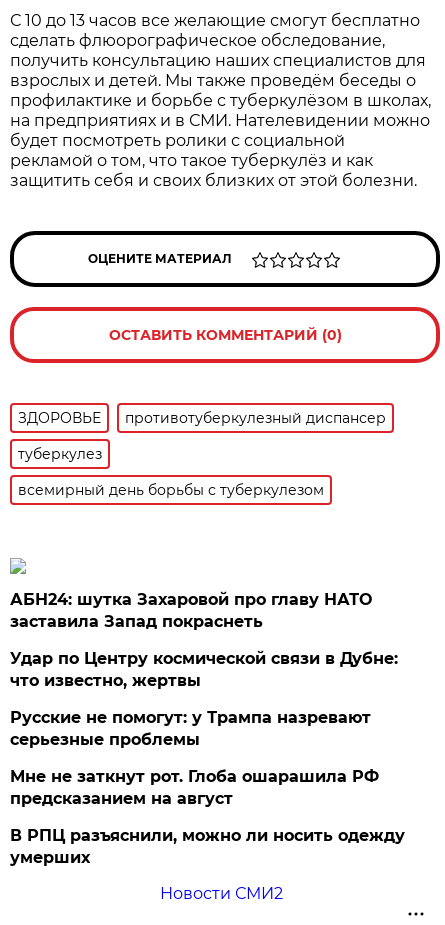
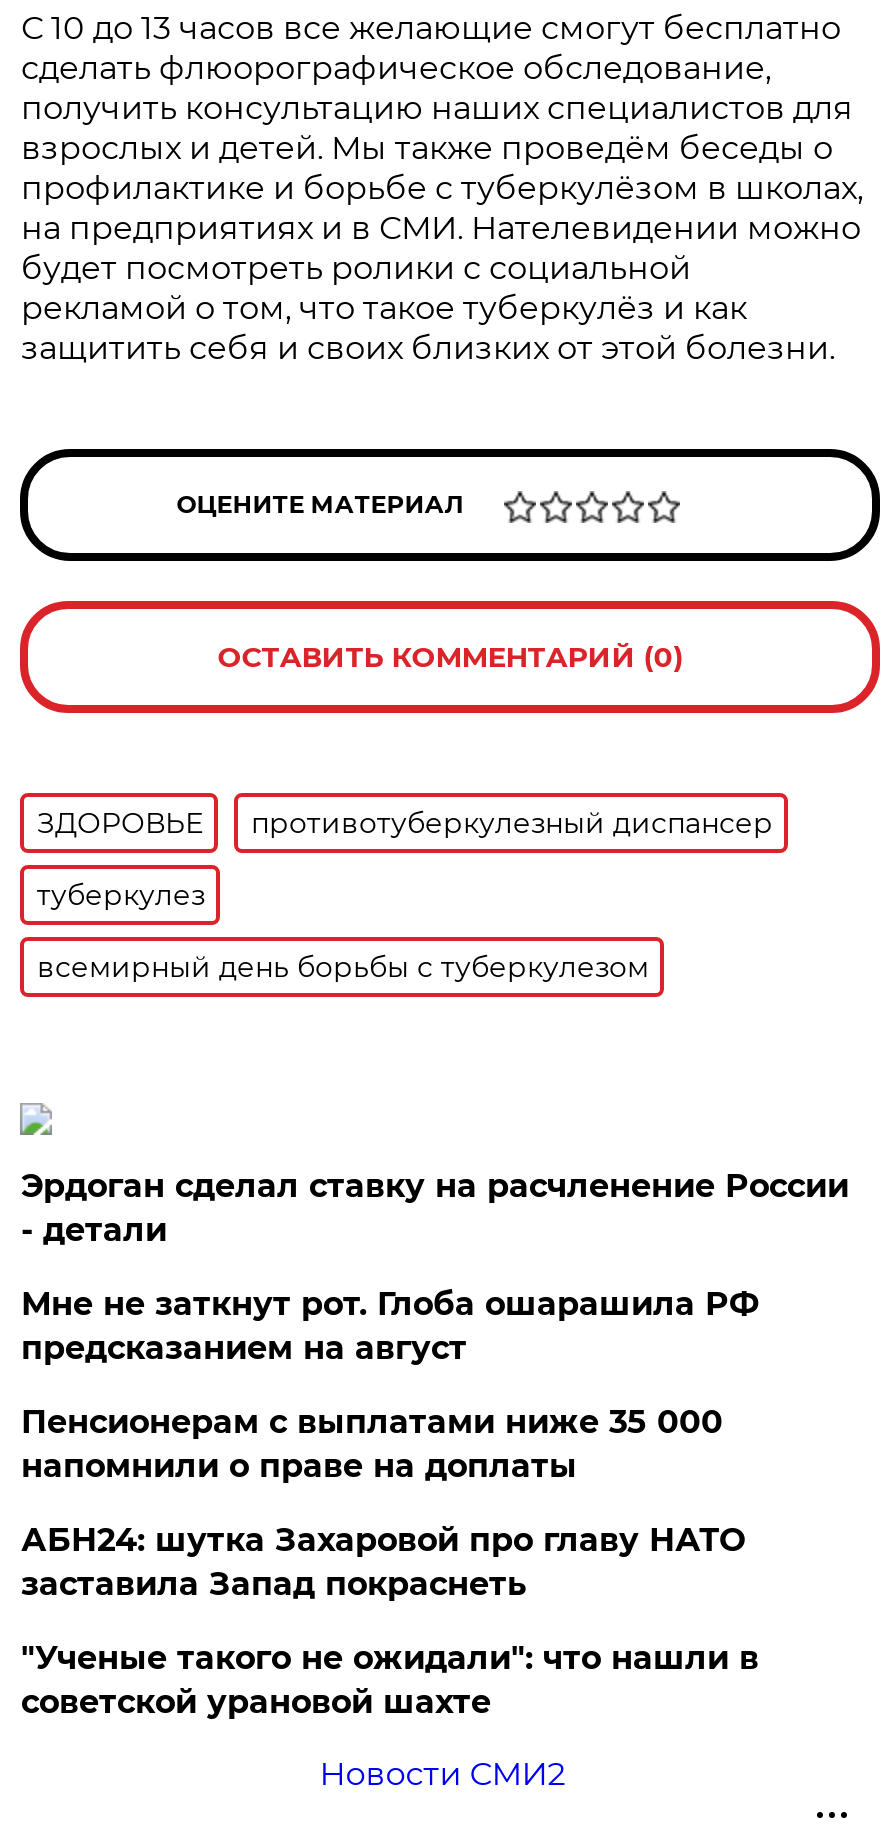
none -> [21,1167,849,1485] Эрдоган сделал ставку на расчленение России | - детали | Пенсионерам с выплатами ниже 35 000 | напомнили о праве на доплаты
moved [10,590,372,631] -> [21,1521,745,1603]: АБН24: шутка Захаровой про главу НАТО | заставила Запад покраснеть
[10,649,405,867] Удар по Центру космической связи в Дубне: | что известно, жертвы | Русские не помогут: у Трампа назревают | серьезные проблемы | В РПЦ разъяснили, можно ли носить одежду | умерших -> [21,1639,759,1721] "Ученые такого не ожидали": что нашли в | советской урановой шахте
moved [10,767,379,808] -> [21,1285,759,1367]: Мне не заткнут рот. Глоба ошарашила РФ | предсказанием на август

